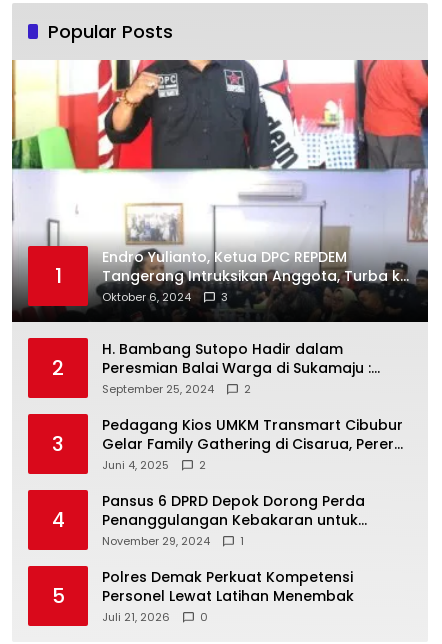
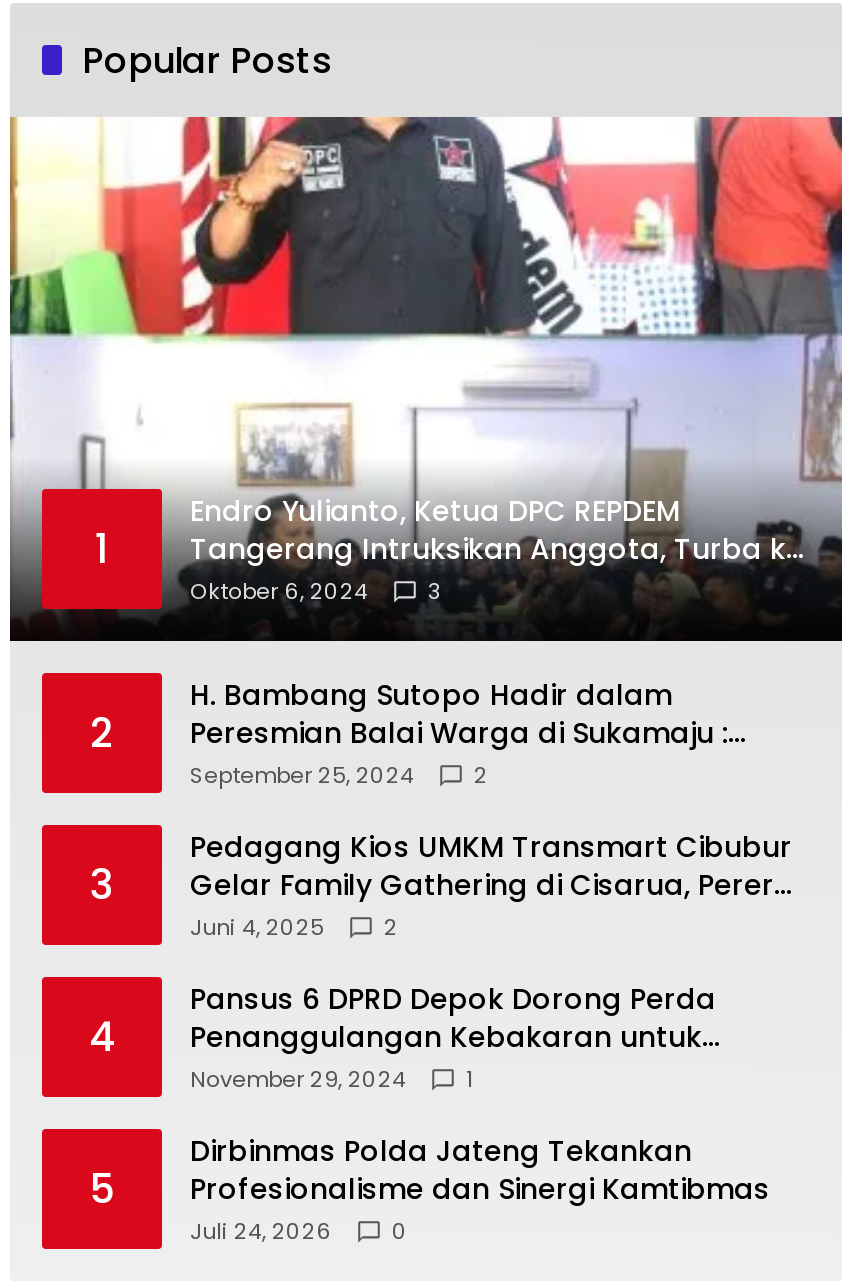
[102,566,354,624] Polres Demak Perkuat Kompetensi | Personel Lewat Latihan Menembak | Juli 21, 2026 -> [190,1130,770,1246] Dirbinmas Polda Jateng Tekankan | Profesionalisme dan Sinergi Kamtibmas | Juli 24, 2026

